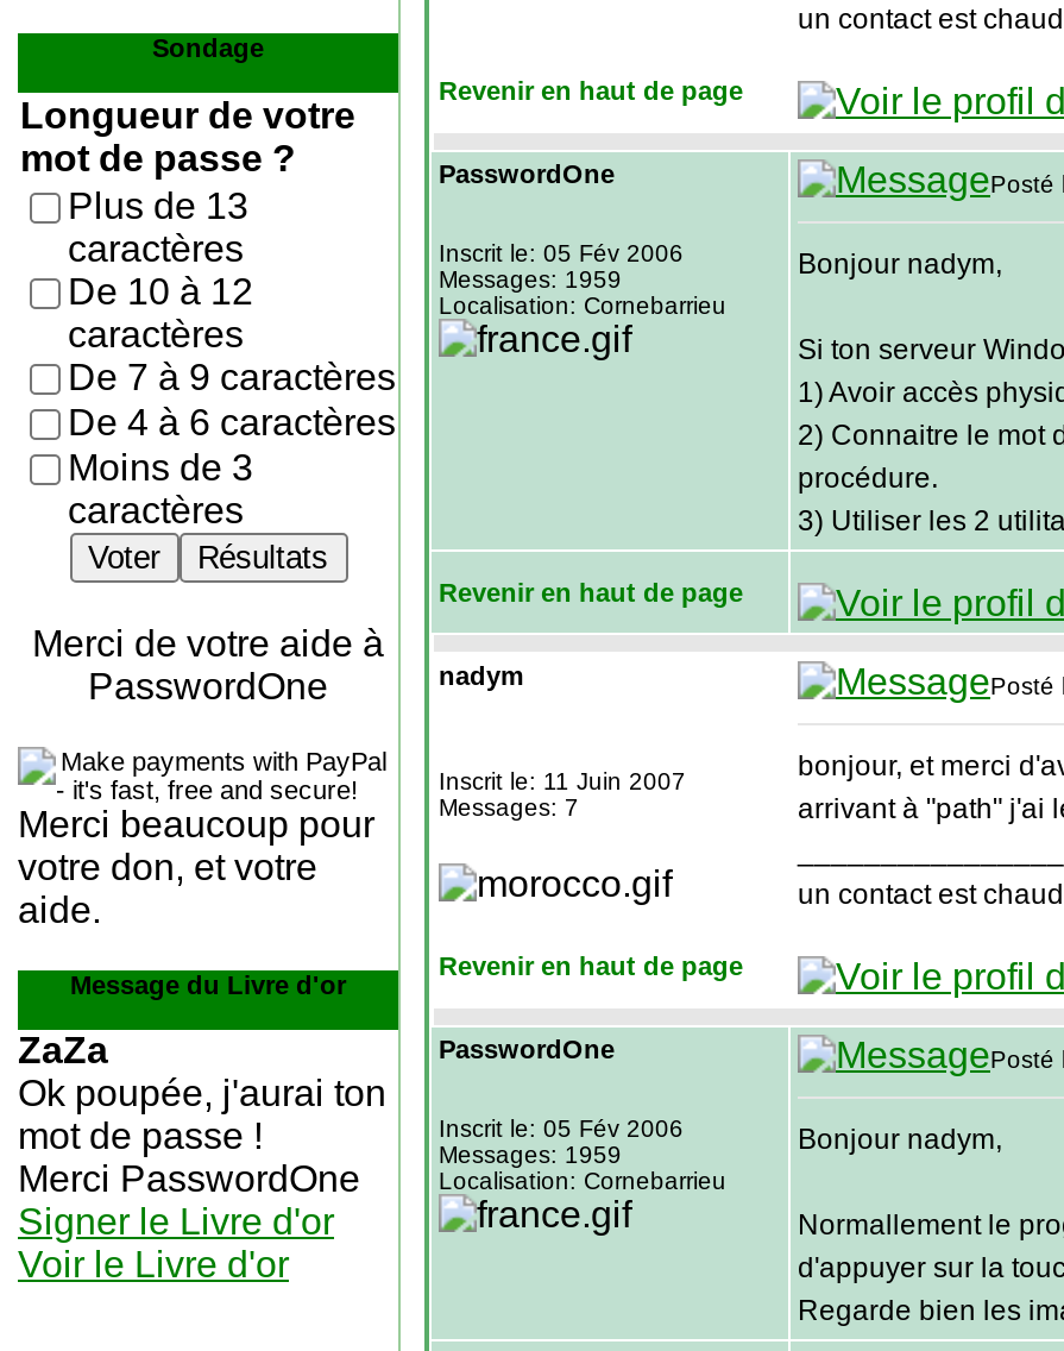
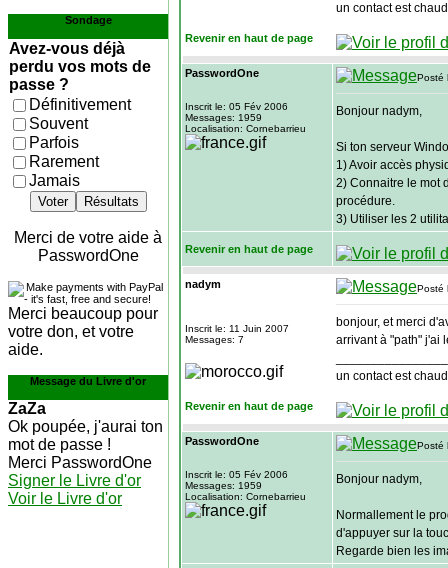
[20,95,396,530] Longueur de votre | mot de passe ? | Plus de 13 | caractères | De 10 à 12 | caractères | De 7 à 9 caractères | De 4 à 6 caractères | Moins de 3 | caractères -> [9,40,151,189] Avez-vous déjà | perdu vos mots de | passe ? | Définitivement | Souvent | Parfois | Rarement | Jamais
moved [18,540,386,1284] -> [8,194,163,507]: Voter | Résultats | Merci de votre aide à | ... | Signer le Livre d'or | Voir le Livre d'or

